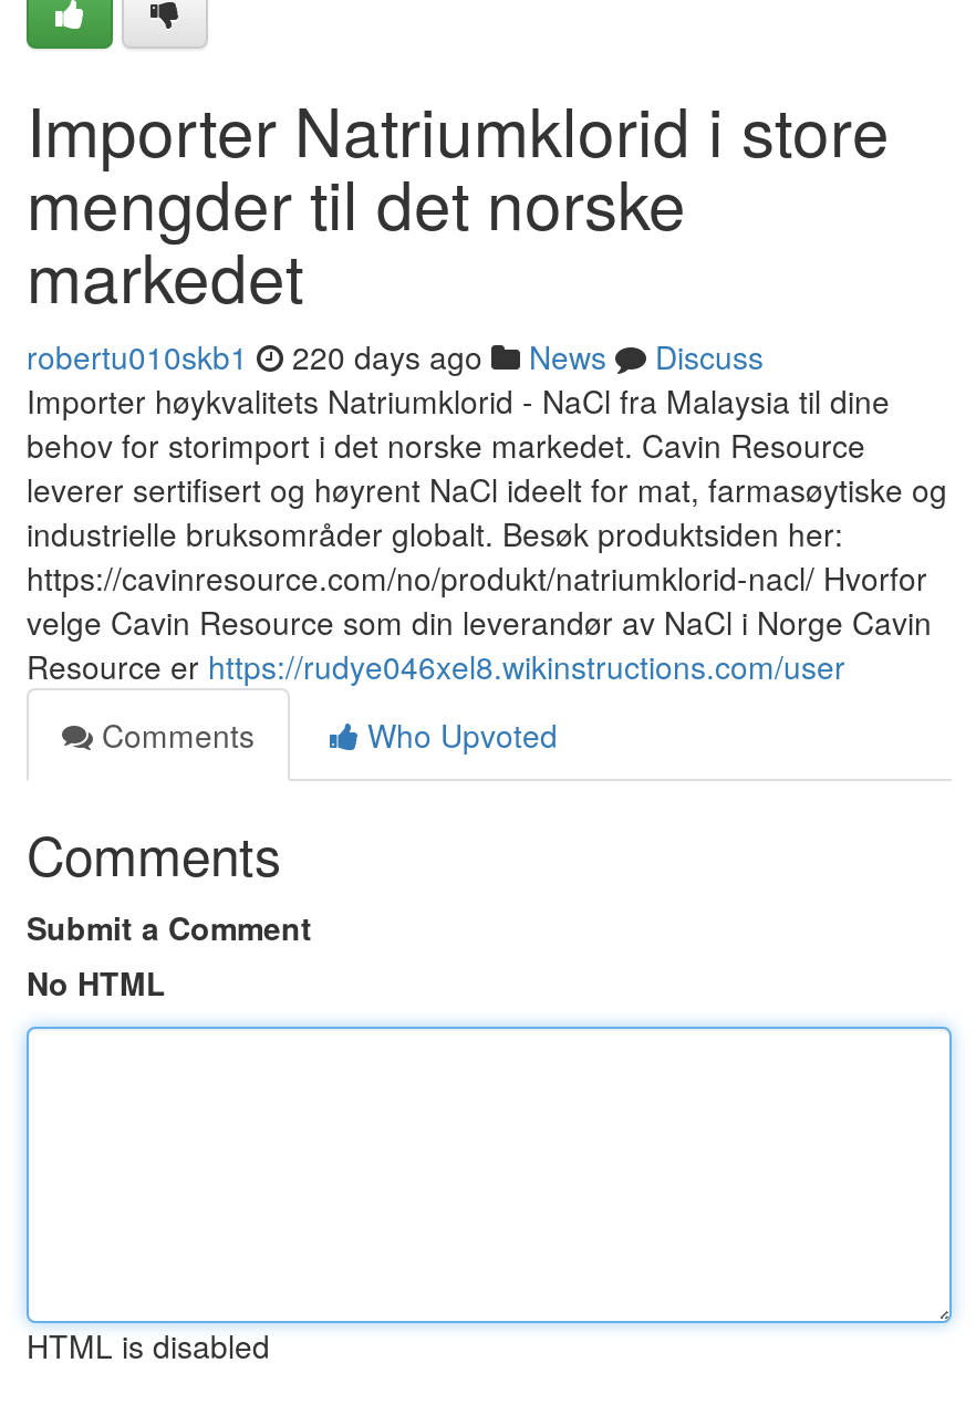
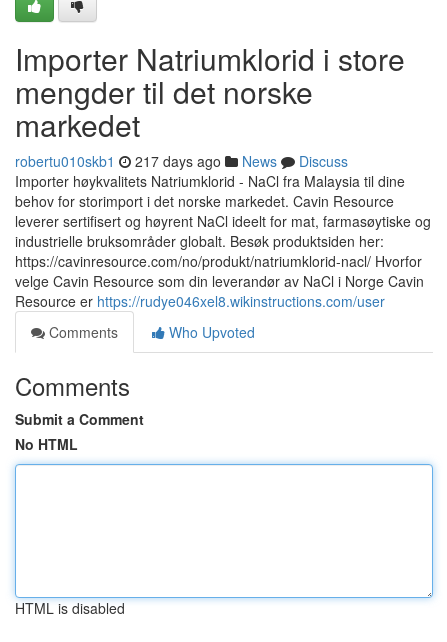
[27,334,764,378] robertu010skb1 220 days ago News Discuss -> [15,151,348,171] robertu010skb1 217 days ago News Discuss

